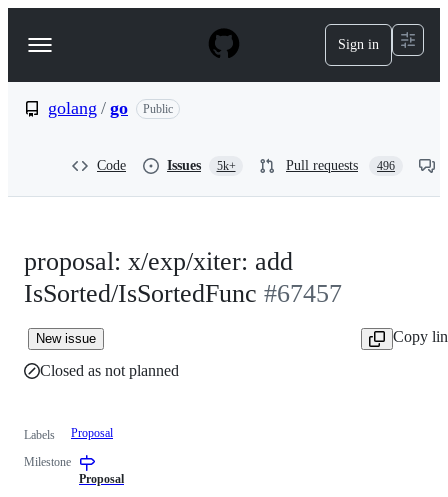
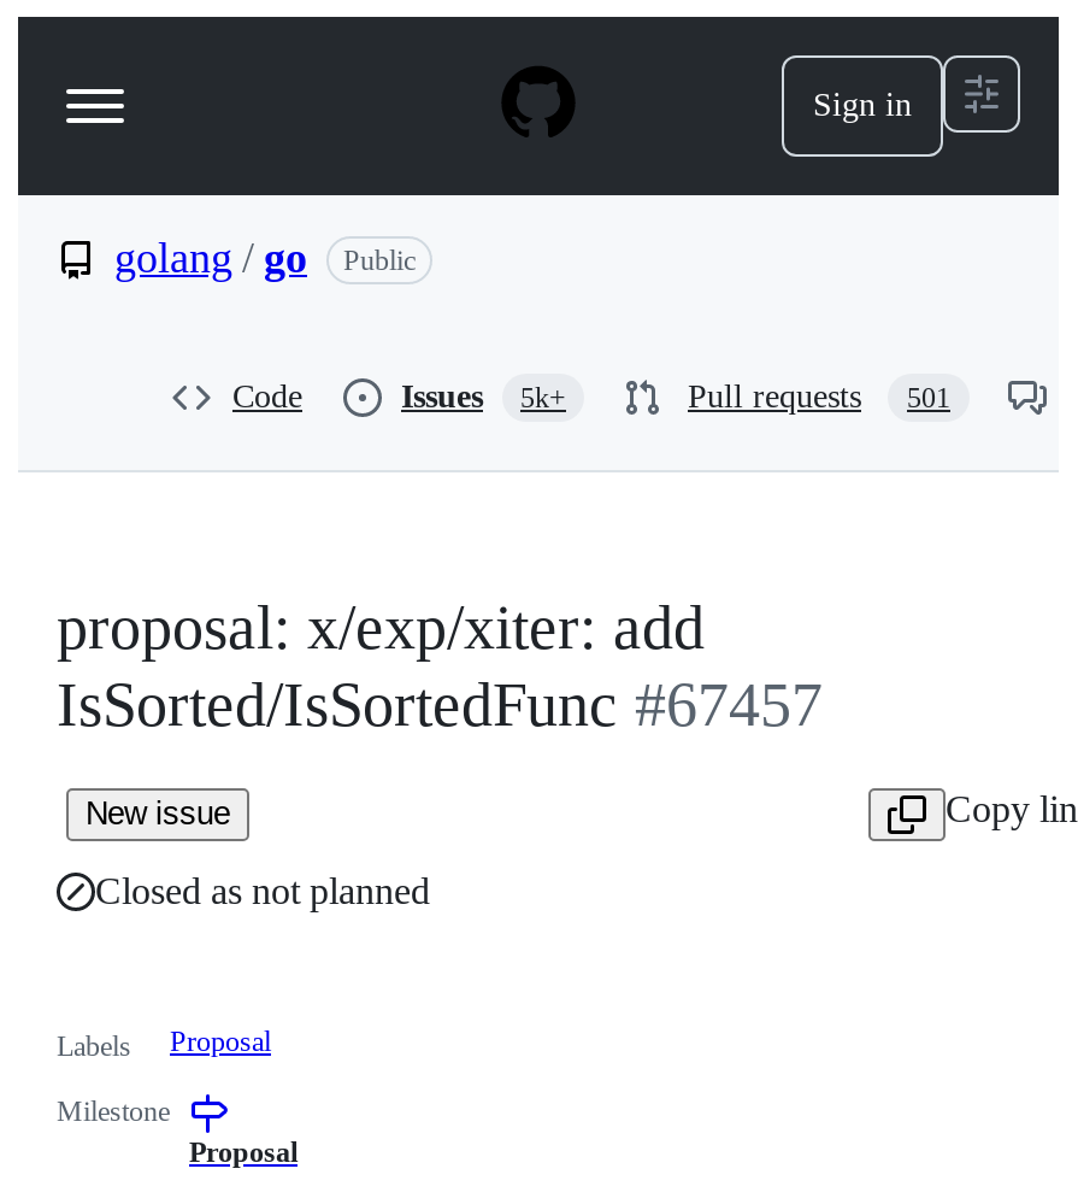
[286,158,395,173] Pull requests 496 -> [688,378,950,415] Pull requests 501

